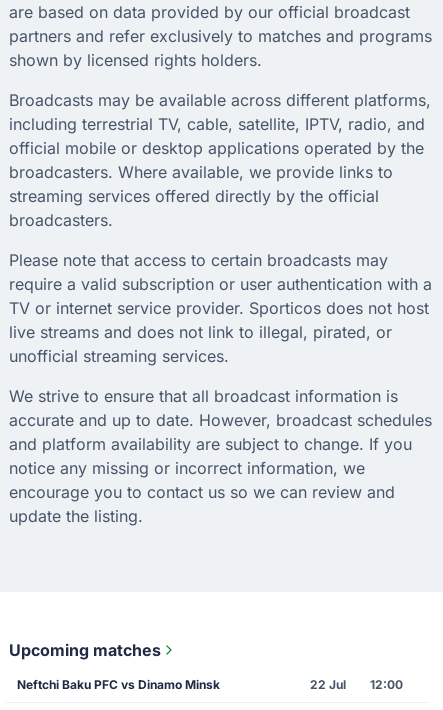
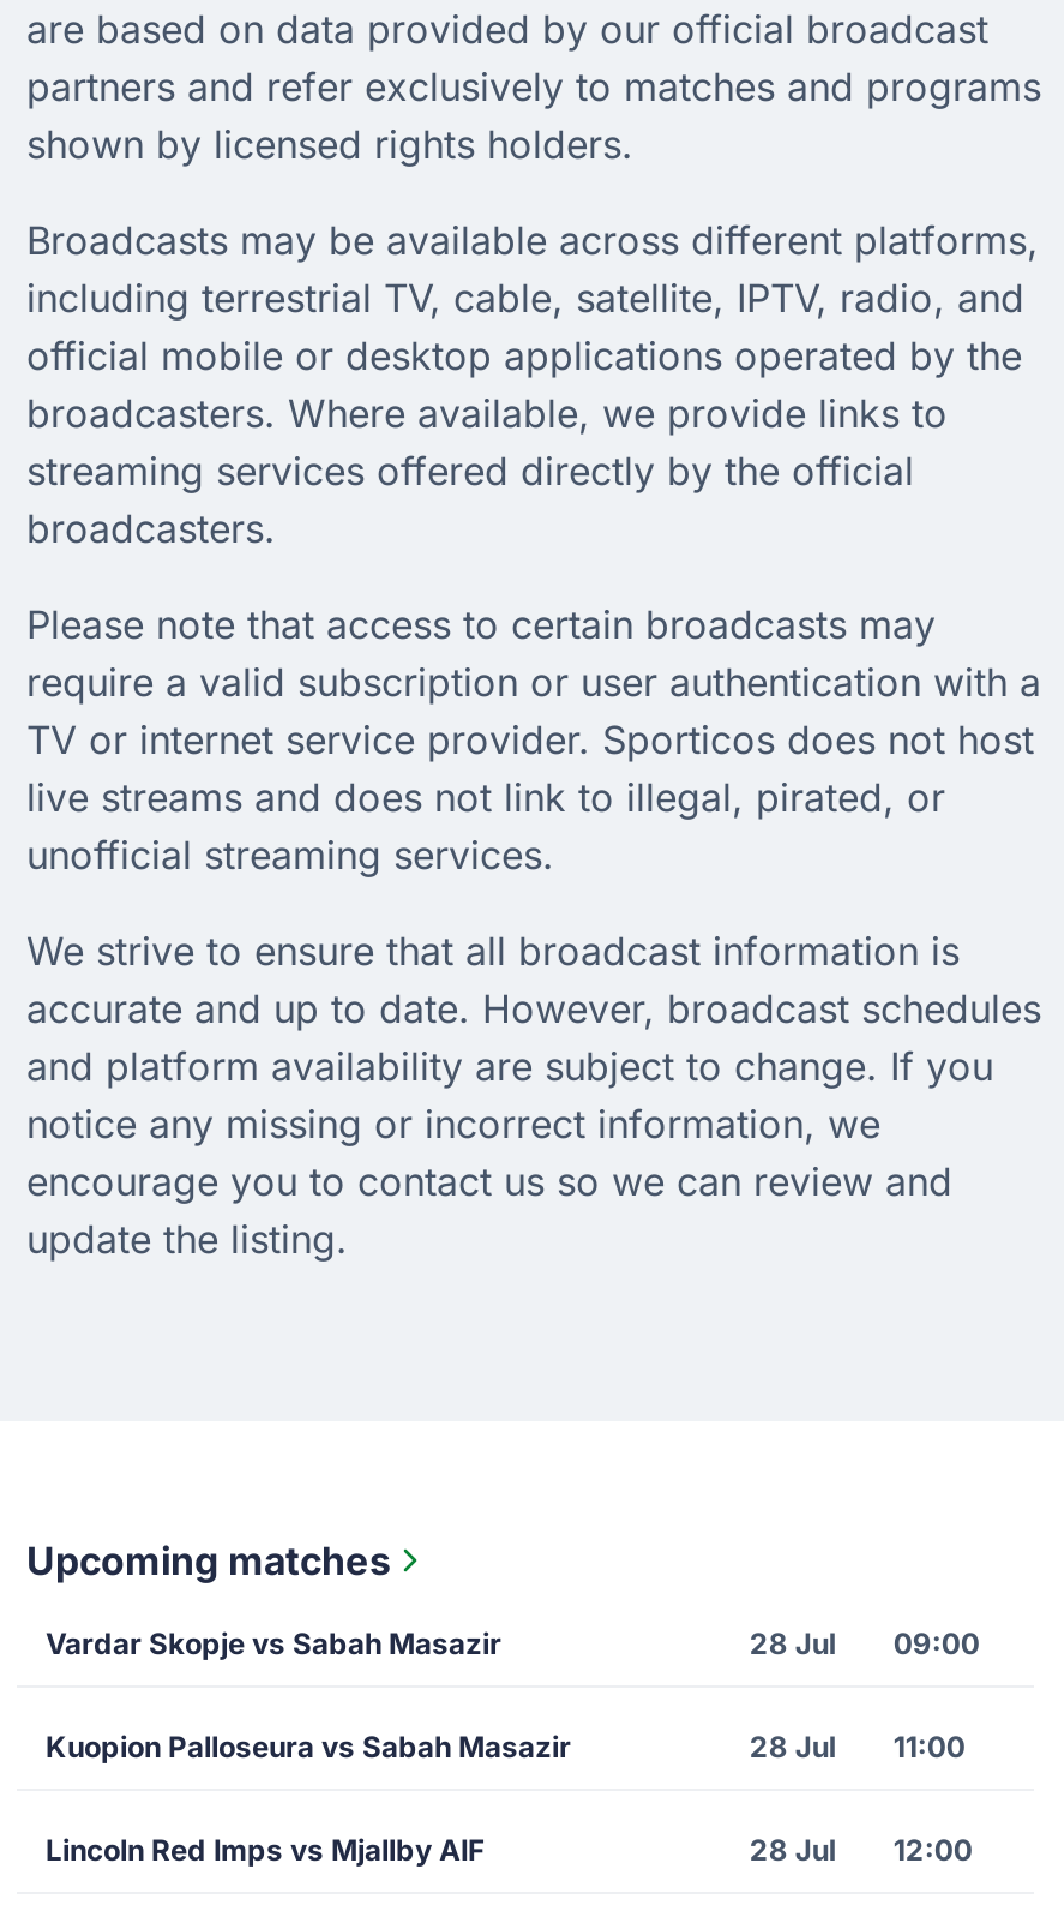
[17,677,346,692] Neftchi Baku PFC vs Dinamo Minsk | 22 Jul -> [46,1625,980,1868] Vardar Skopje vs Sabah Masazir | 28 Jul | 09:00 | Kuopion Palloseura vs Sabah Masazir | 28 Jul | 11:00 | Lincoln Red Imps vs Mjallby AIF | 28 Jul

